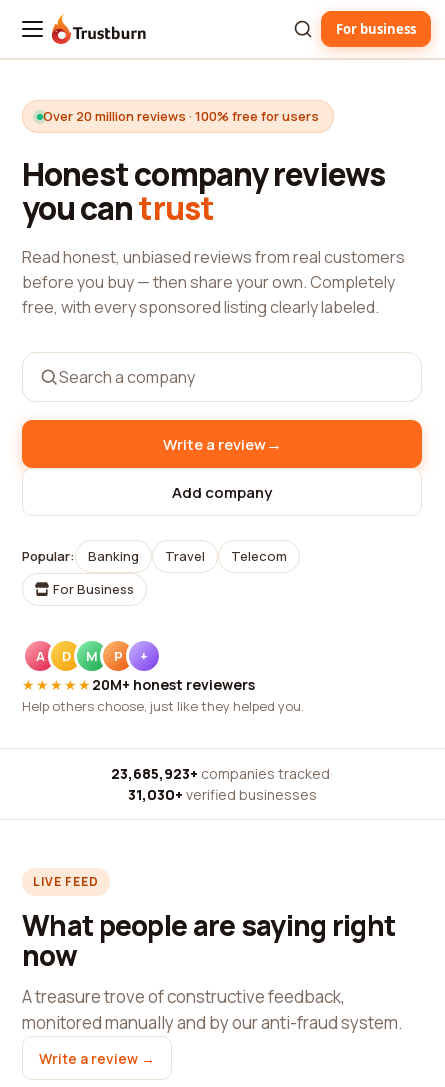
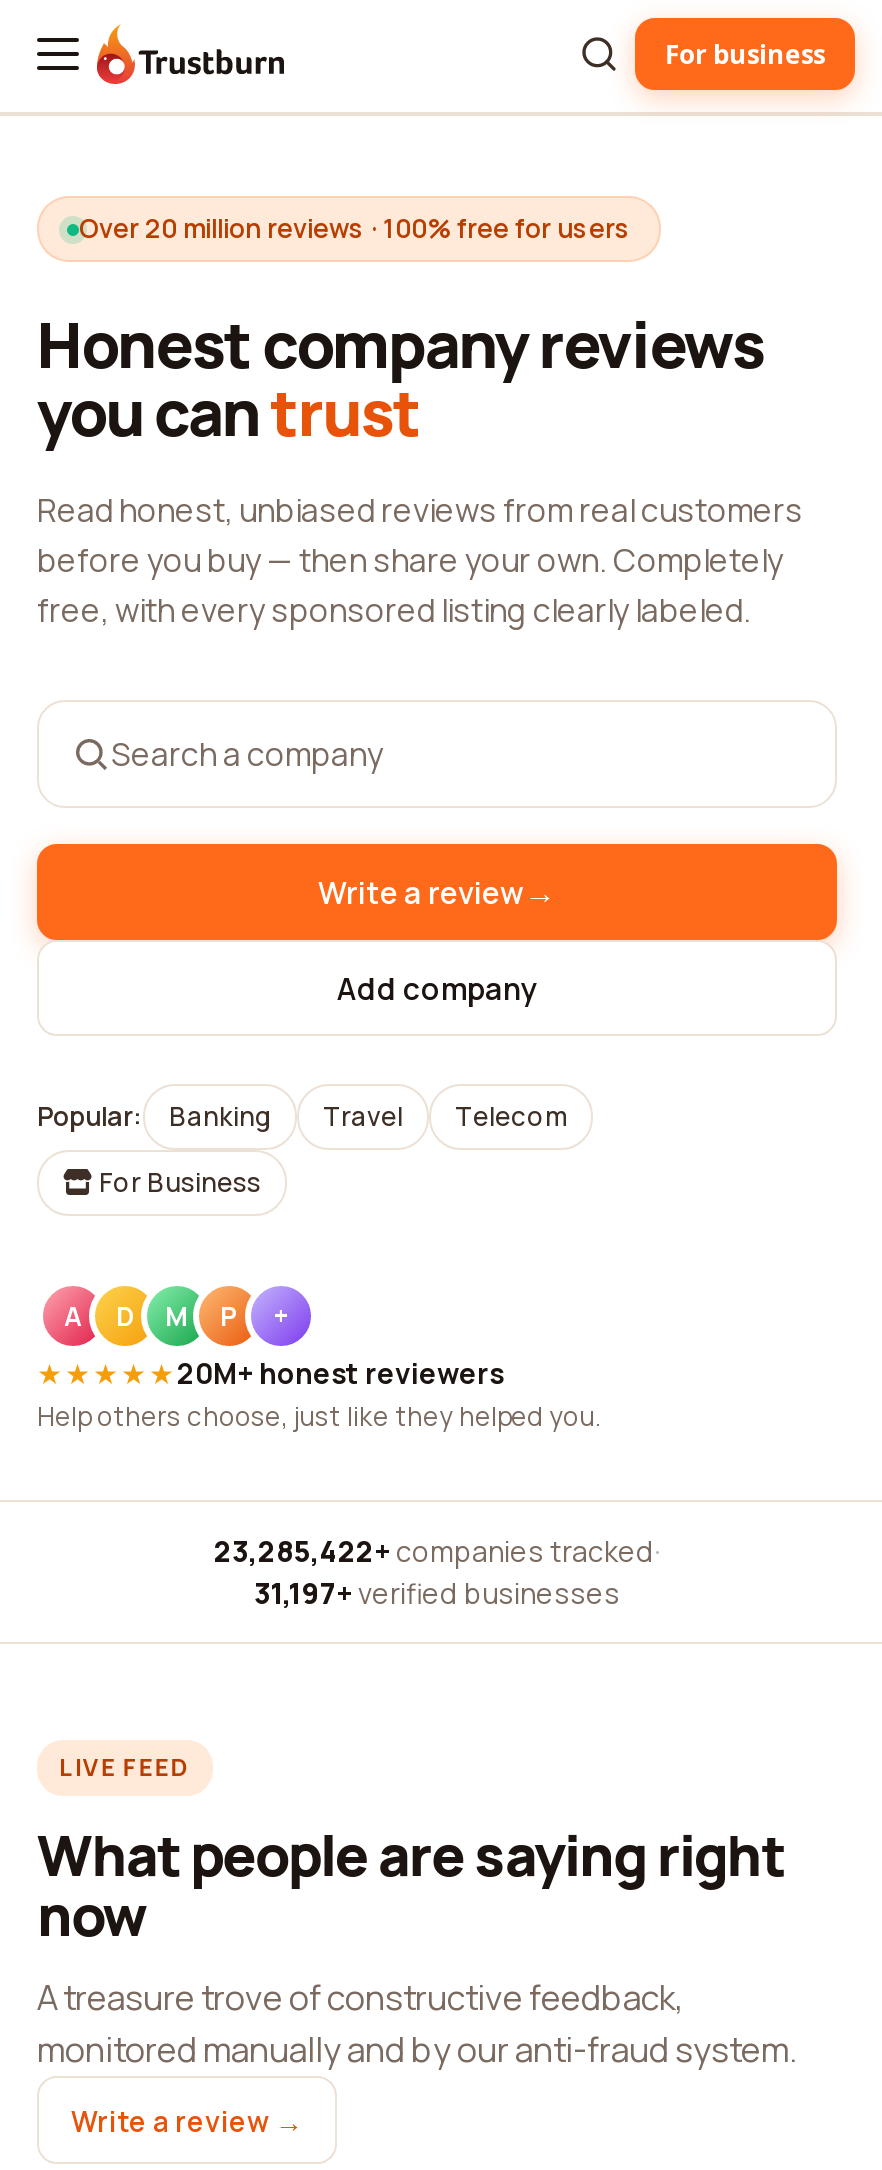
[111,764,333,783] 23,685,923+ companies tracked · -> [214,1532,660,1570] 23,285,422+ companies tracked ·
[127,785,316,804] 31,030+ verified businesses -> [254,1574,620,1612] 31,197+ verified businesses

